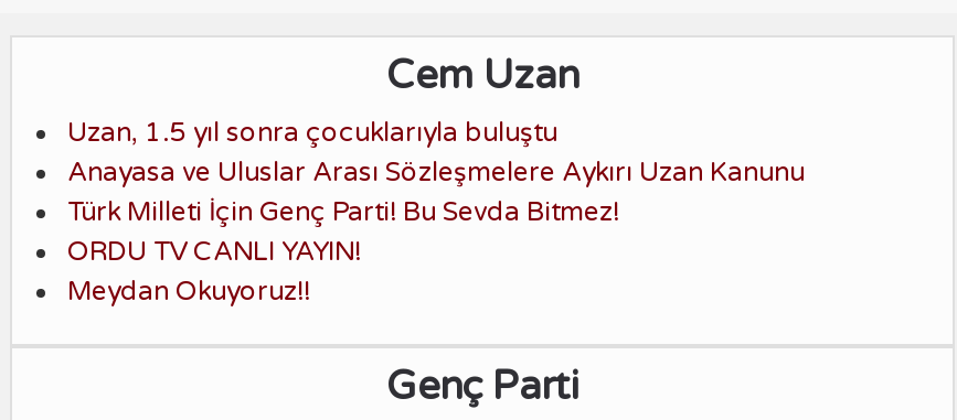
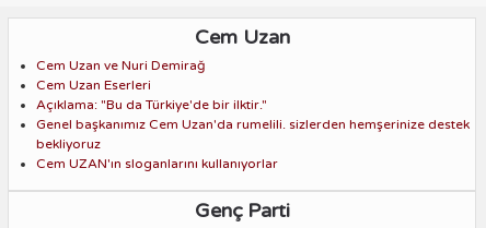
[67,118,805,307] Uzan, 1.5 yıl sonra çocuklarıyla buluştu | Anayasa ve Uluslar Arası Sözleşmelere Aykırı Uzan Kanunu | Türk Milleti İçin Genç Parti! Bu Sevda Bitmez! | ORDU TV CANLI YAYIN! | Meydan Okuyoruz!! -> [36,58,470,172] Cem Uzan ve Nuri Demirağ | Cem Uzan Eserleri | Açıklama: "Bu da Türkiye'de bir ilktir." | Genel başkanımız Cem Uzan'da rumelili. sizlerden hemşerinize destek | bekliyoruz | Cem UZAN'ın sloganlarını kullanıyorlar

